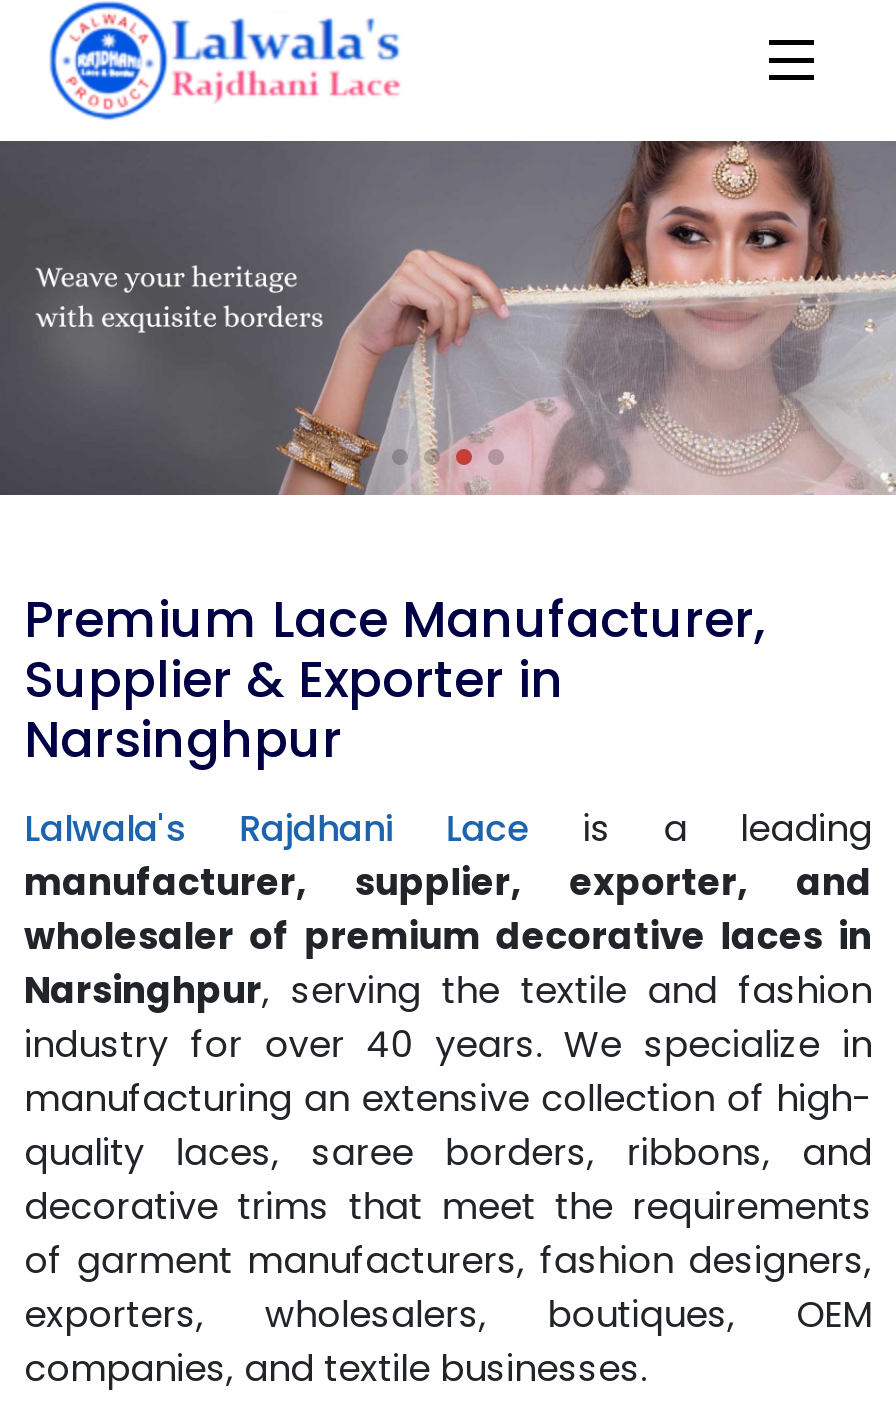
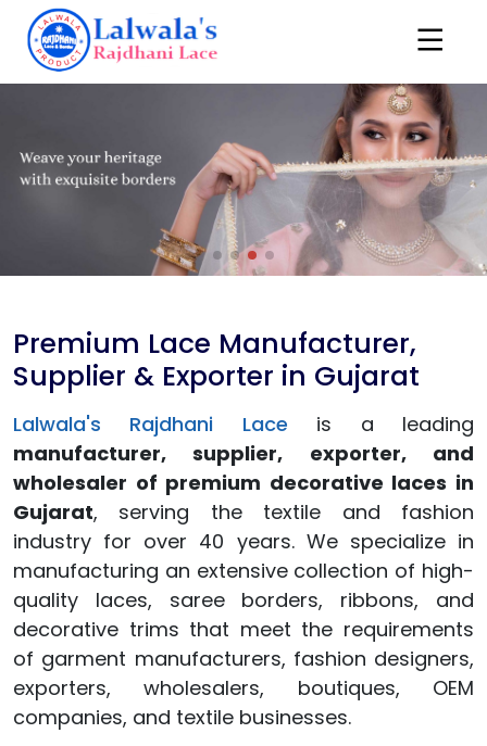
[24,645,564,775] Supplier & Exporter in | Narsinghpur -> [13,357,420,395] Supplier & Exporter in Gujarat
[24,965,872,1015] Narsinghpur, serving the textile and fashion -> [13,498,474,525] Gujarat, serving the textile and fashion

